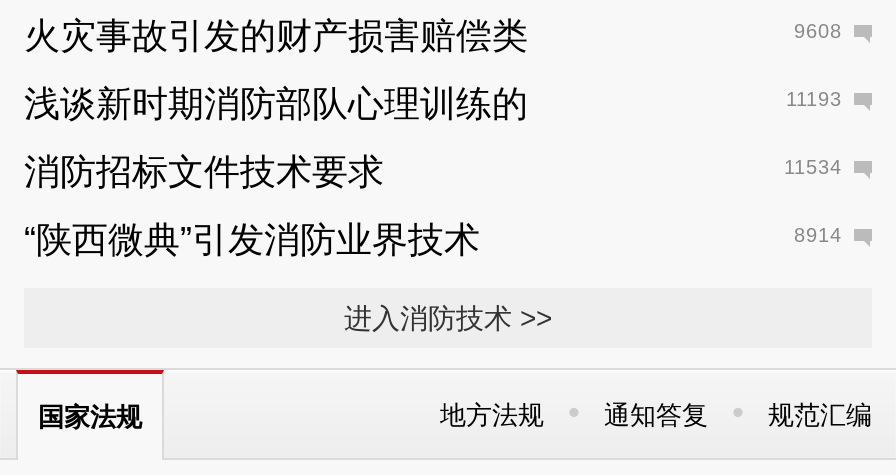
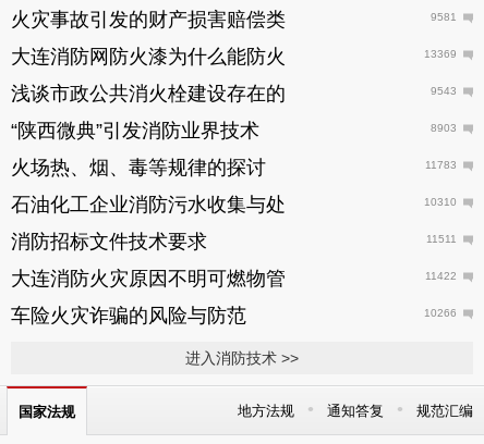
[794,20,842,42] 9608 -> [431,11,457,23] 9581
[24,84,842,124] 浅谈新时期消防部队心理训练的 | 11193 -> [11,46,457,67] 大连消防网防火漆为什么能防火 | 13369
moved [24,152,384,192] -> [11,231,207,252]: 消防招标文件技术要求
[784,156,842,178] 11534 -> [11,83,457,104] 浅谈市政公共消火栓建设存在的 | 9543
[794,224,842,246] 8914 -> [11,122,457,326] 8903 | 火场热、烟、毒等规律的探讨 | 11783 | 石油化工企业消防污水收集与处 | 10310 | 11511 | 大连消防火灾原因不明可燃物管 | 11422 | 车险火灾诈骗的风险与防范 | 10266

